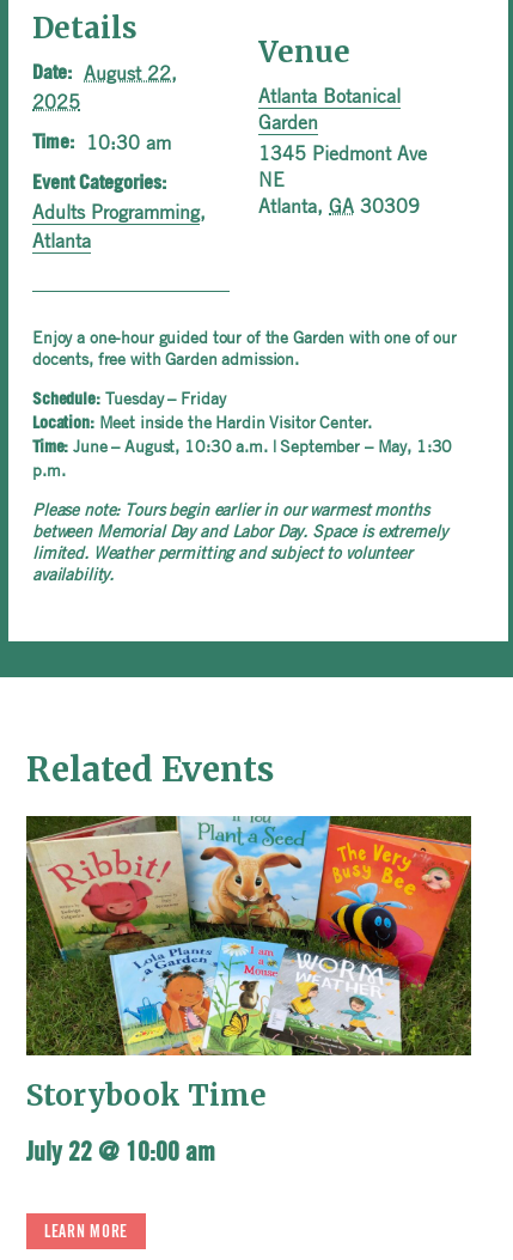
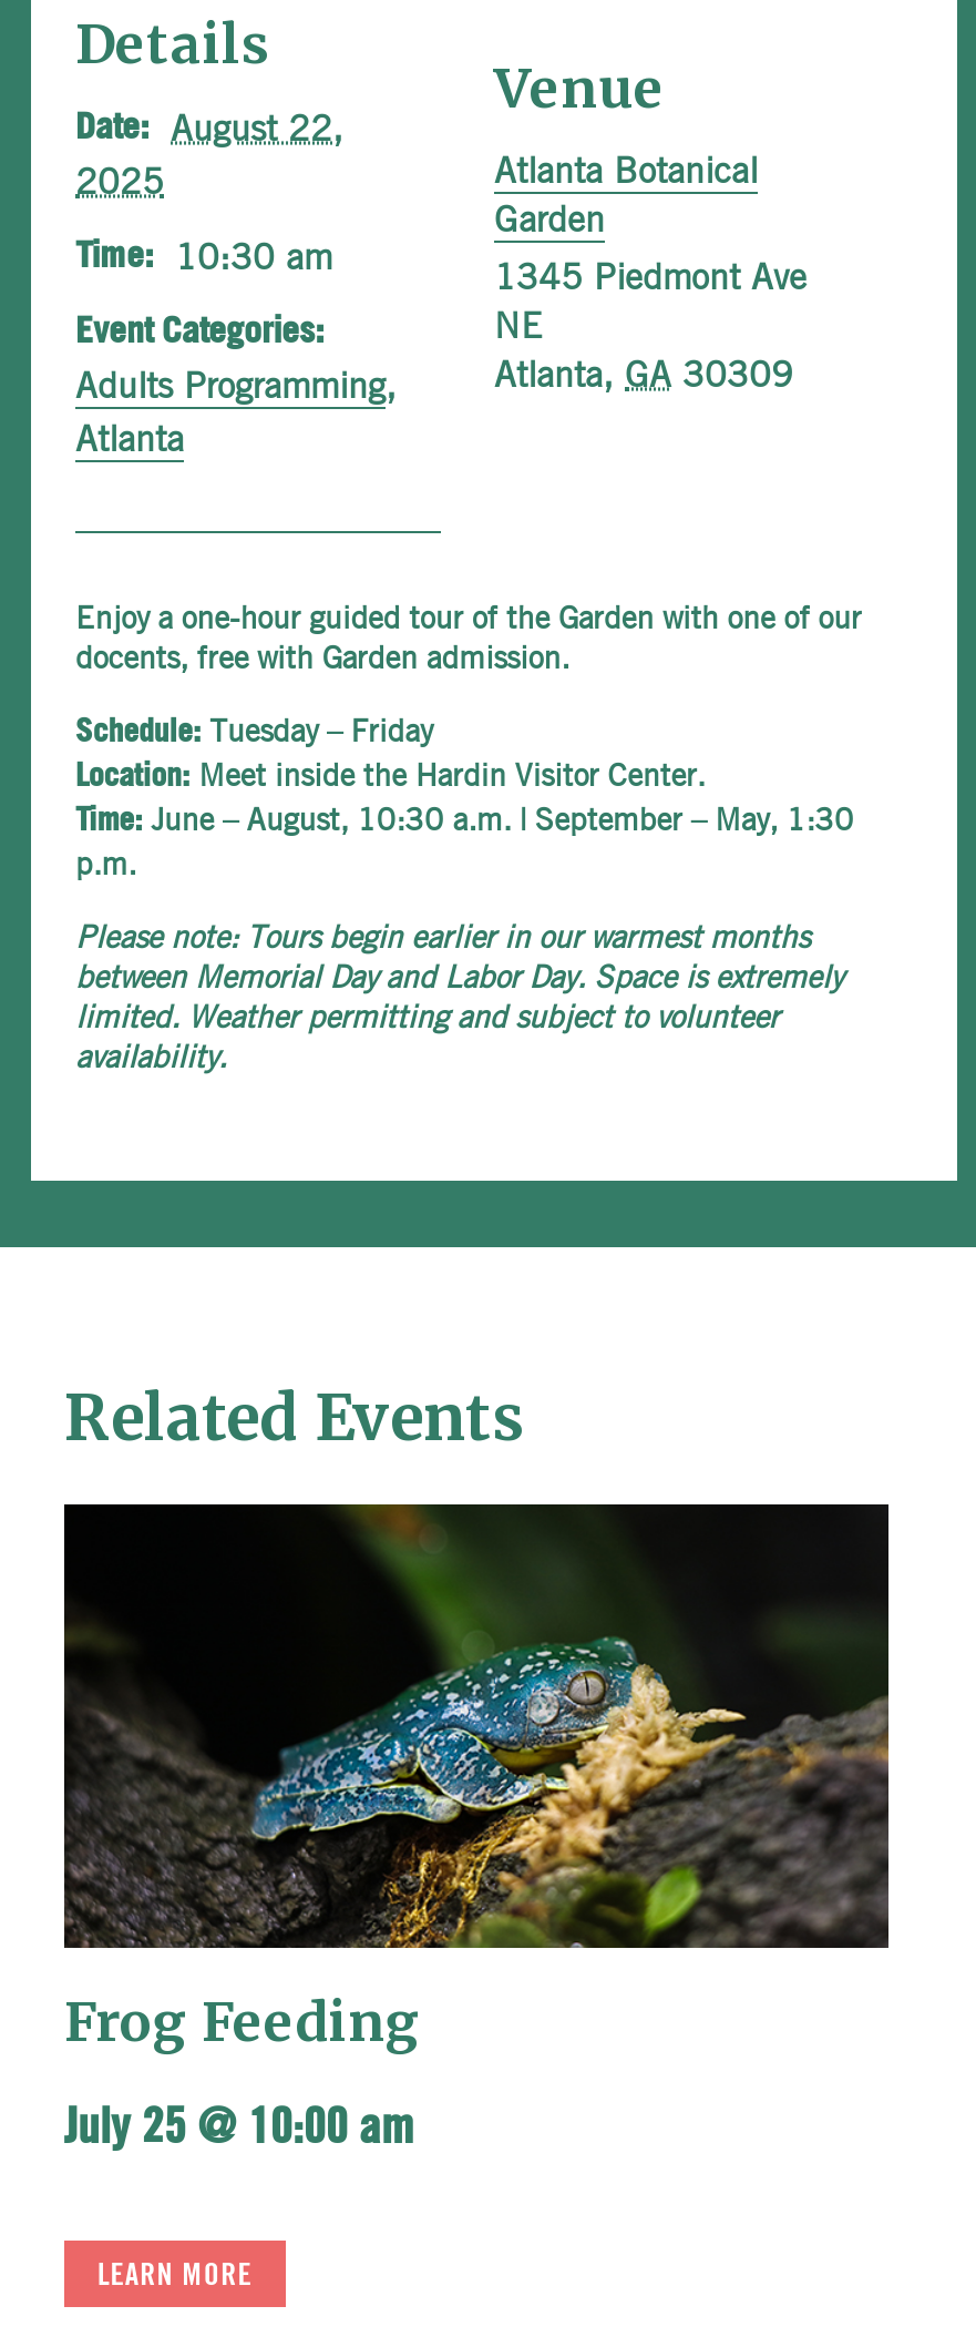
[25,815,472,1114] [image] | Storybook Time -> [64,1502,891,2057] [image] | Frog Feeding
[26,1139,215,1166] July 22 @ 10:00 am -> [64,2104,414,2152] July 25 @ 10:00 am

